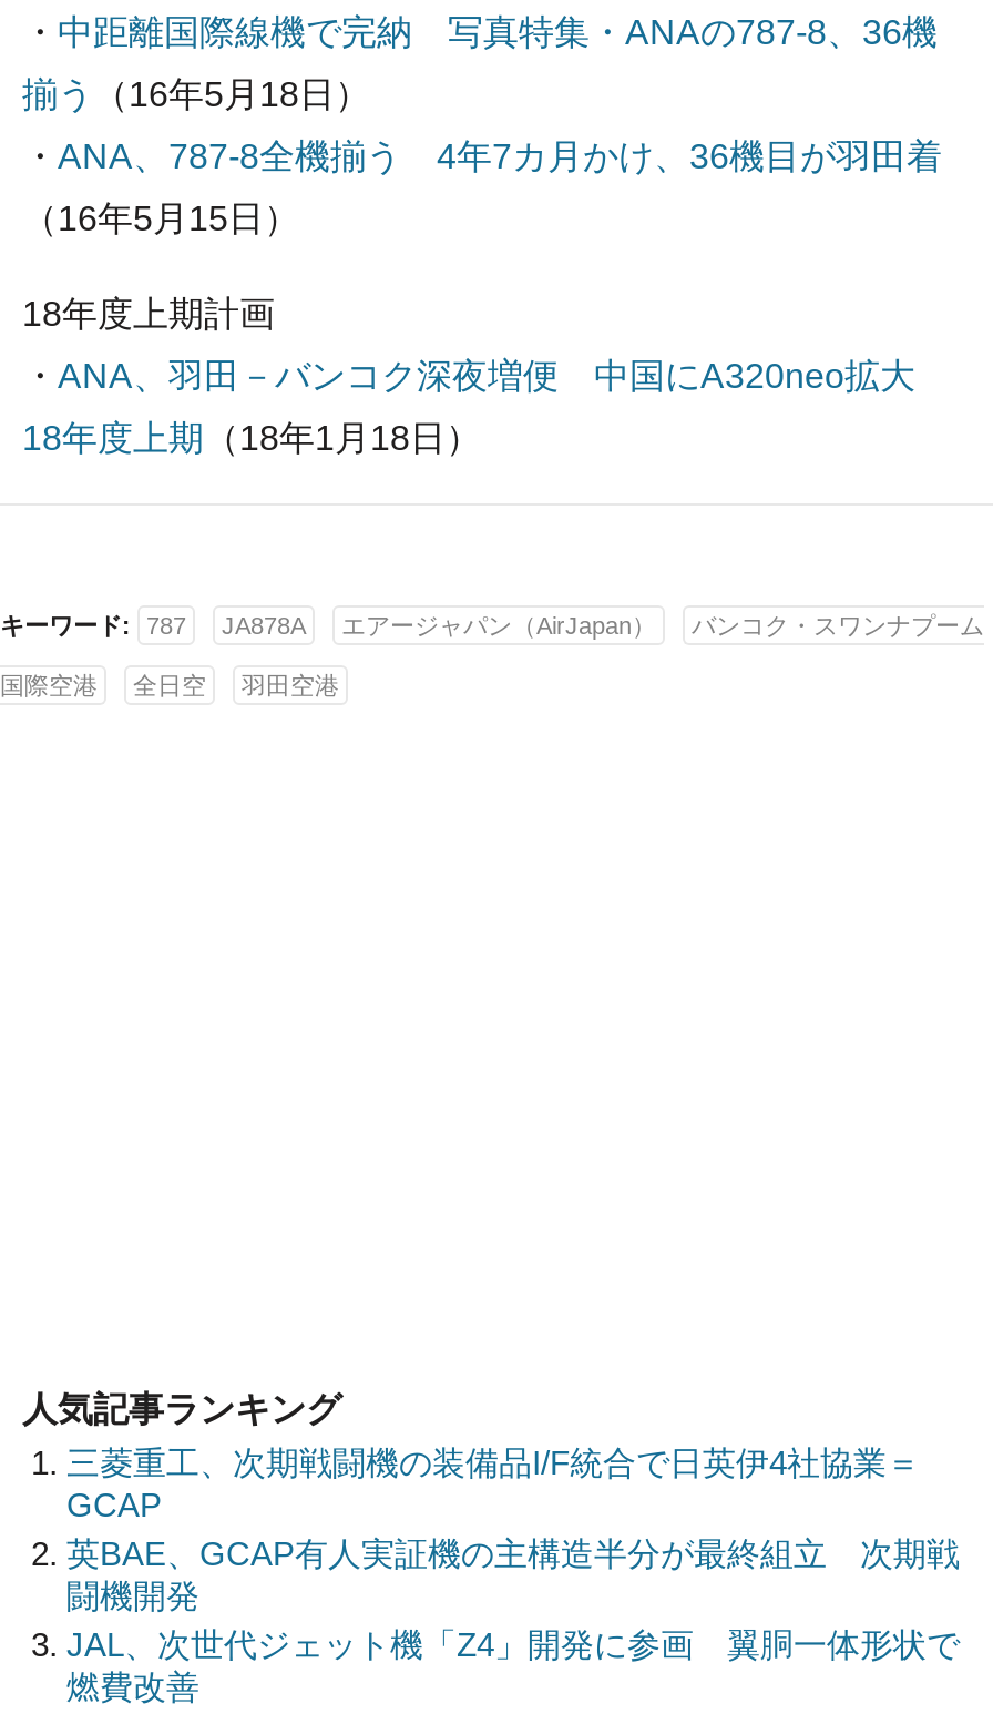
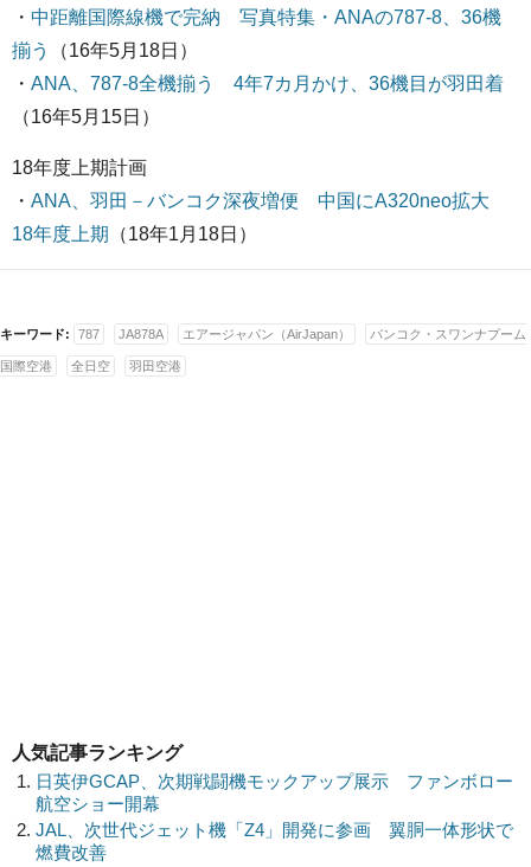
[66,1444,960,1614] 三菱重工、次期戦闘機の装備品I/F統合で日英伊4社協業＝ | GCAP | 英BAE、GCAP有人実証機の主構造半分が最終組立 次期戦 | 闘機開発 -> [36,771,513,814] 日英伊GCAP、次期戦闘機モックアップ展示 ファンボロー | 航空ショー開幕

